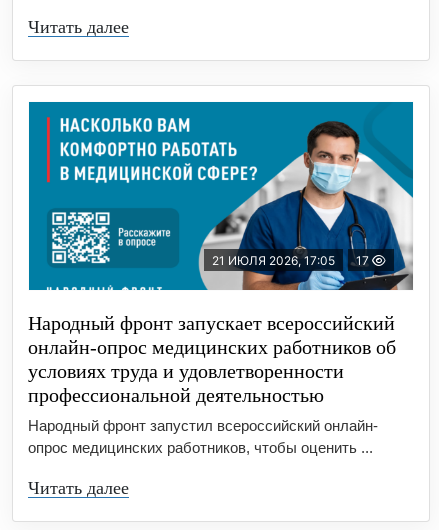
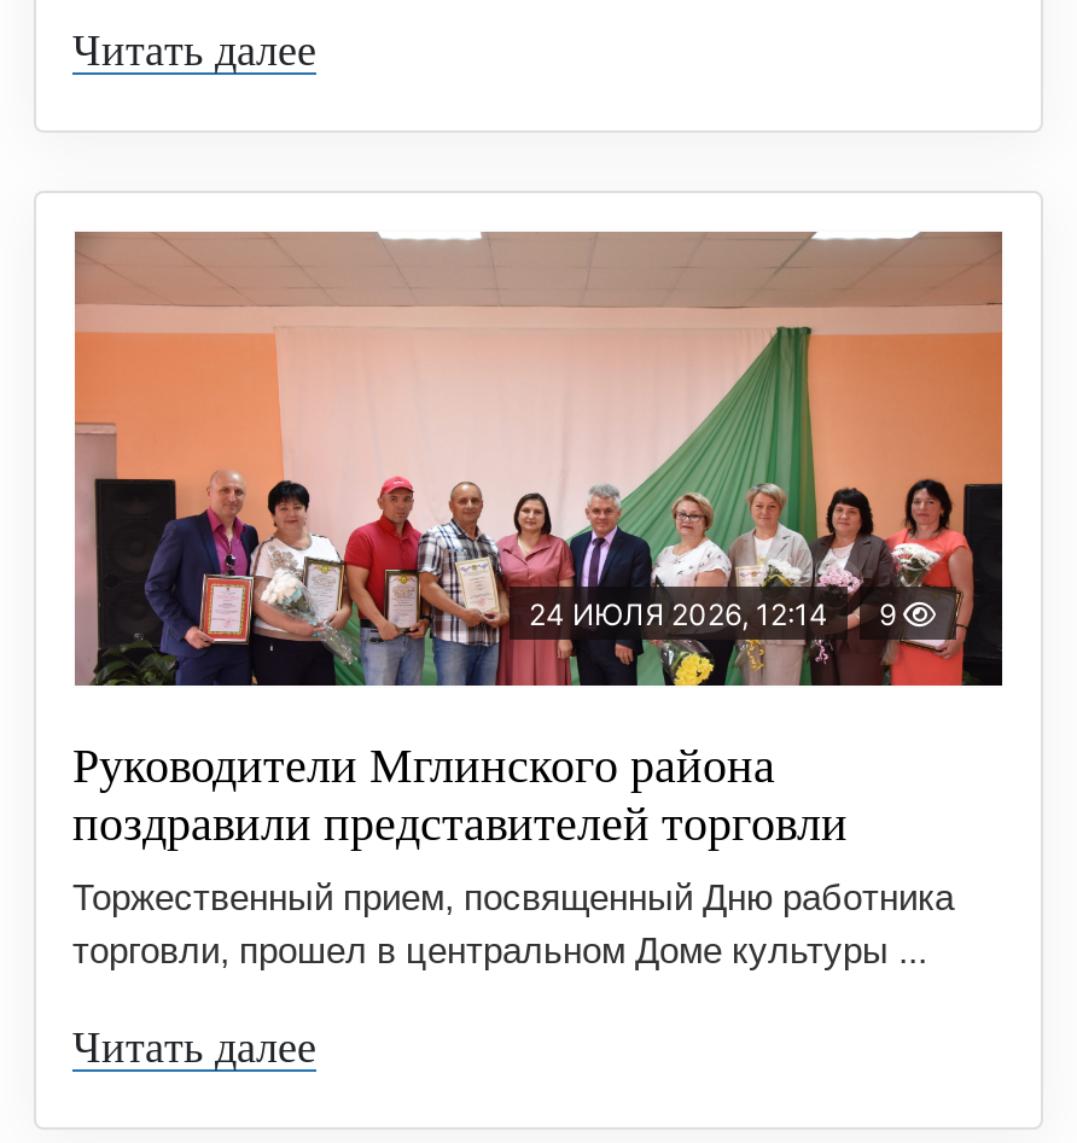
[28,101,414,291] [image] | 21 ИЮЛЯ 2026, 17:05 | 17 -> [72,229,1005,686] [image] | 24 ИЮЛЯ 2026, 12:14 | 9
[28,312,396,406] Народный фронт запускает всероссийский | онлайн-опрос медицинских работников об | условиях труда и удовлетворенности | профессиональной деятельностью -> [72,739,848,850] Руководители Мглинского района | поздравили представителей торговли
[28,417,378,456] Народный фронт запустил всероссийский онлайн- | опрос медицинских работников, чтобы оценить ... -> [72,876,954,970] Торжественный прием, посвященный Дню работника | торговли, прошел в центральном Доме культуры ...

